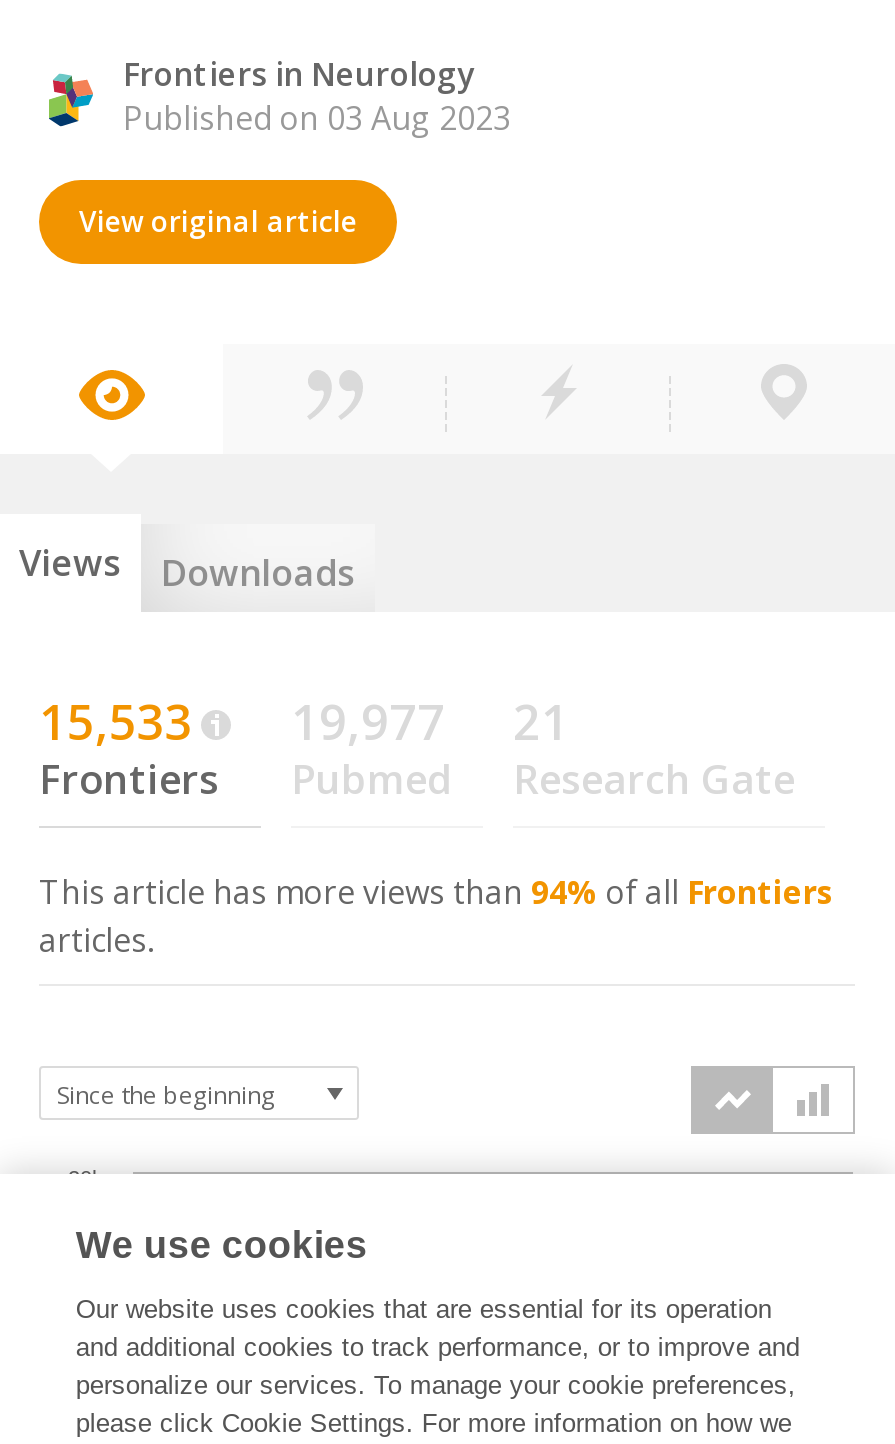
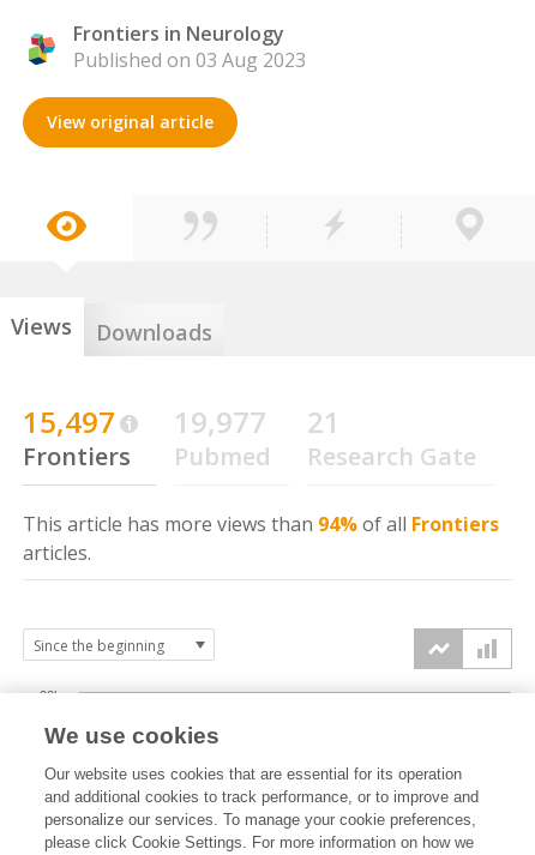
[39,688,193,754] 15,533 -> [23,402,115,441] 15,497

